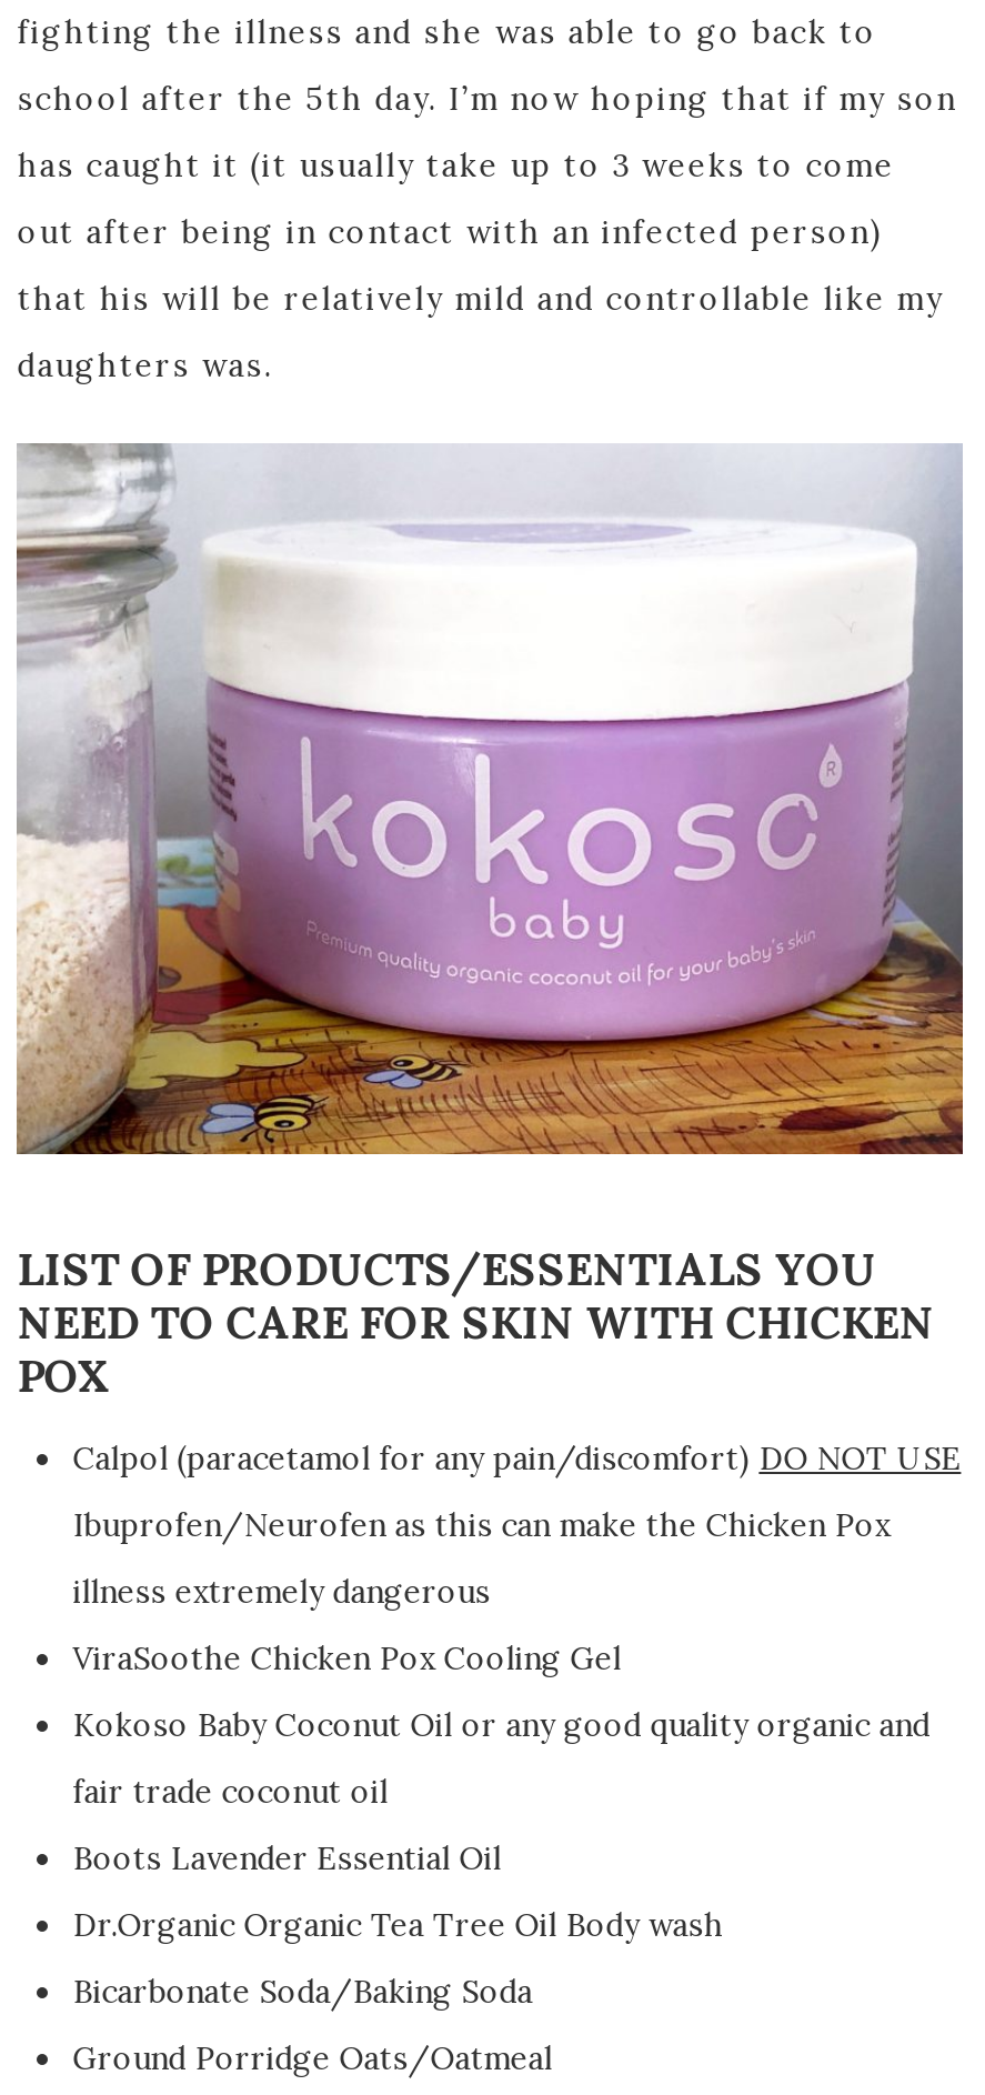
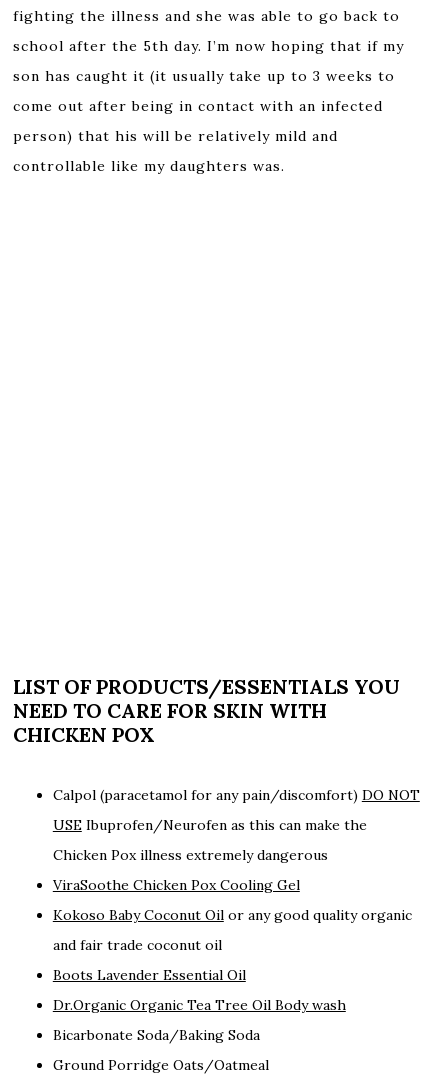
[14,442,965,1157] [image] -> none

